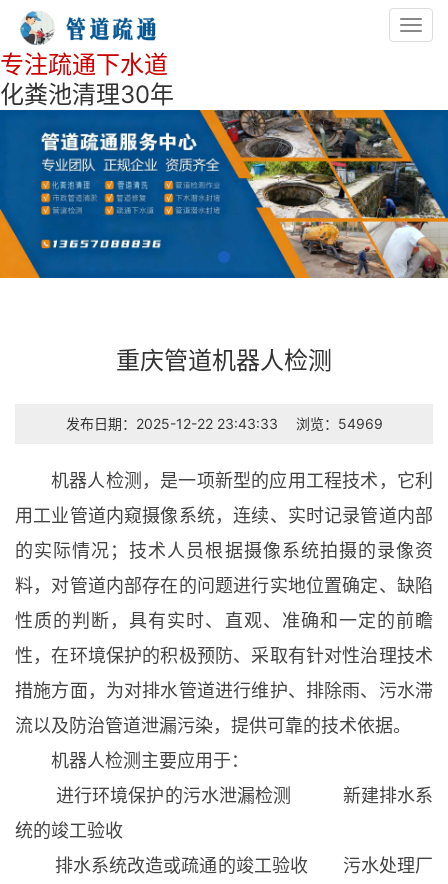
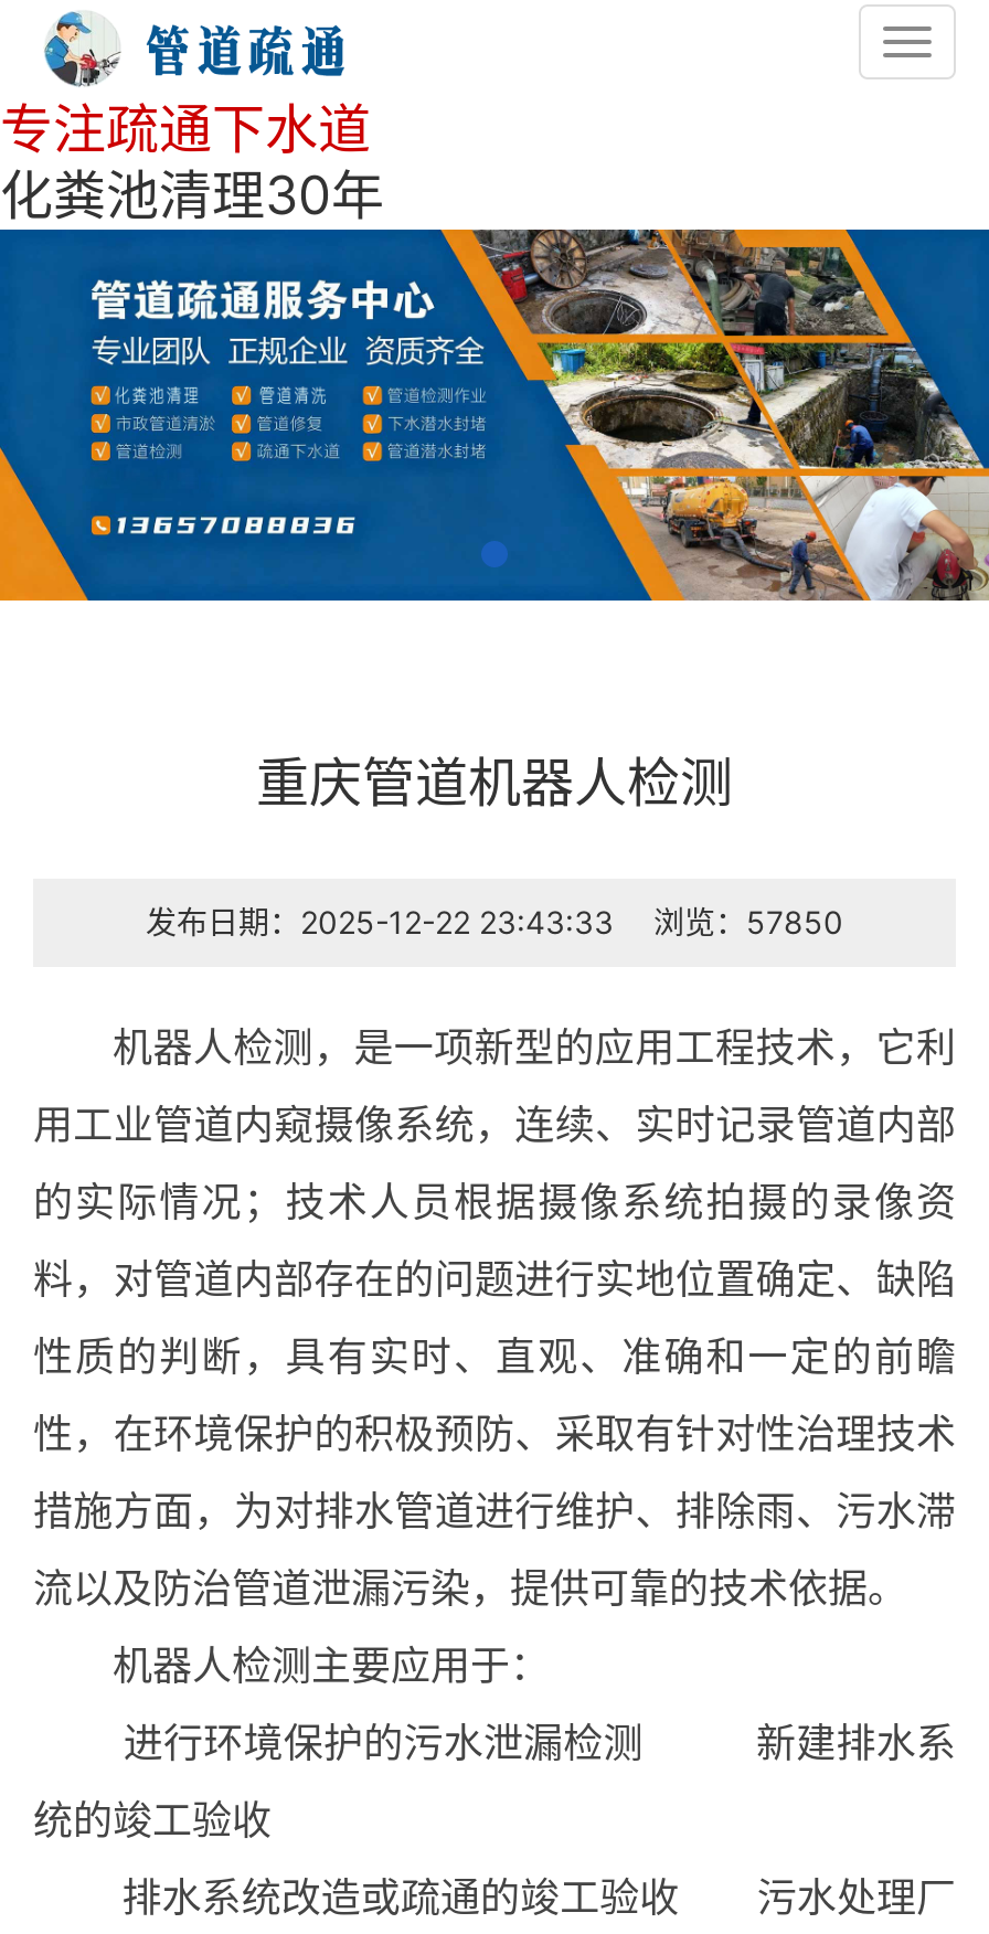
[65,415,382,432] 发布日期：2025-12-22 23:43:33 浏览：54969 -> [146,903,843,941] 发布日期：2025-12-22 23:43:33 浏览：57850

